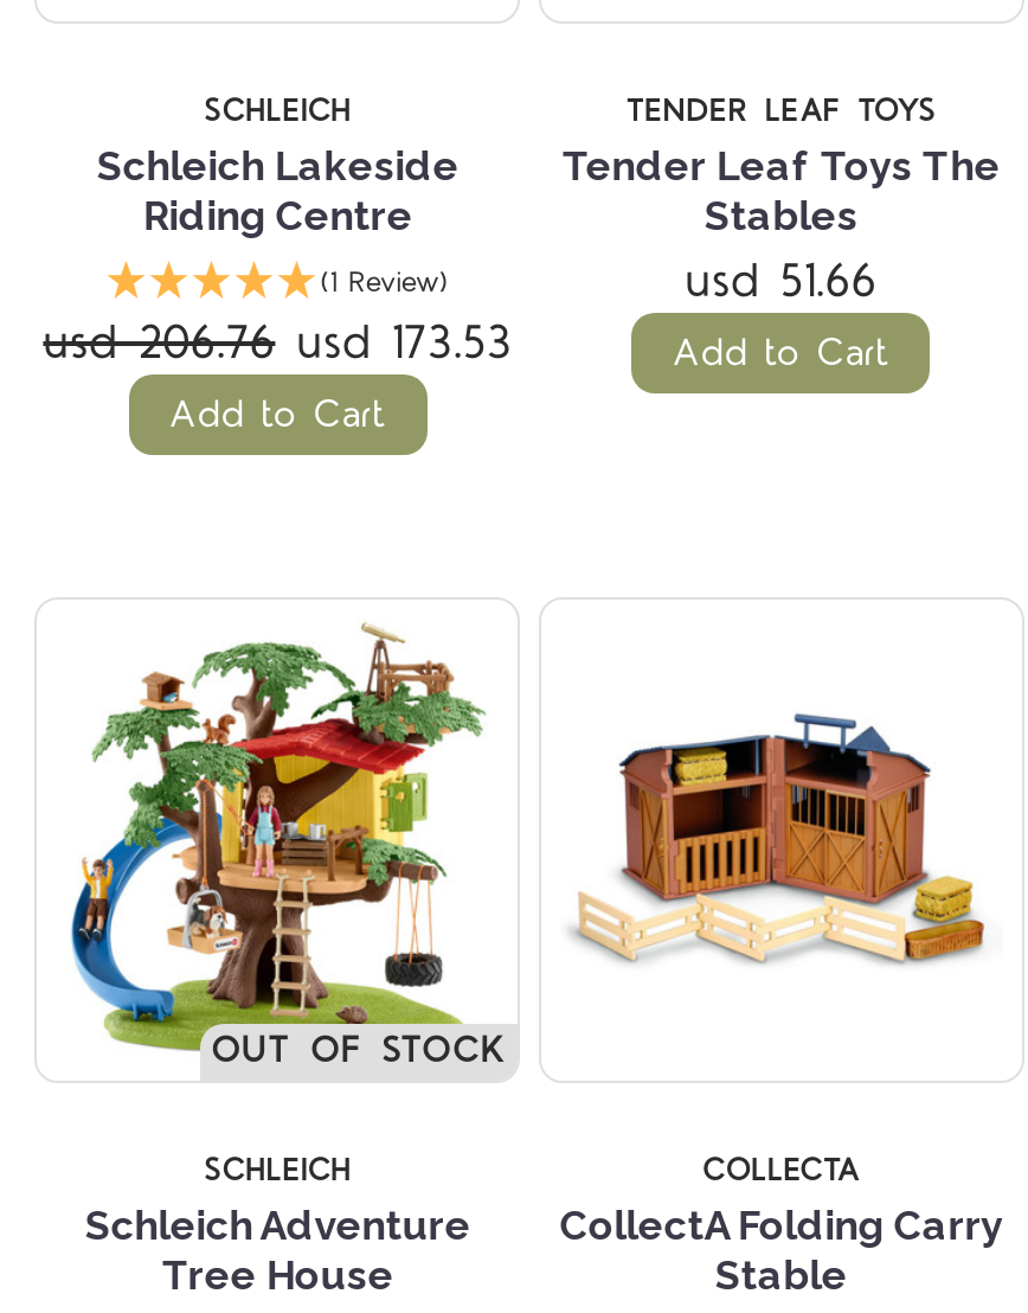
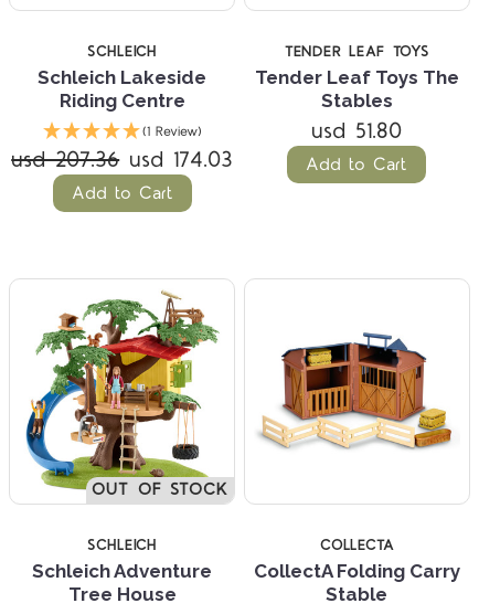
[685,248,877,314] usd 51.66 -> [311,116,402,146] usd 51.80
[43,310,512,376] usd 206.76 usd 173.53 -> [11,144,233,175] usd 207.36 usd 174.03

